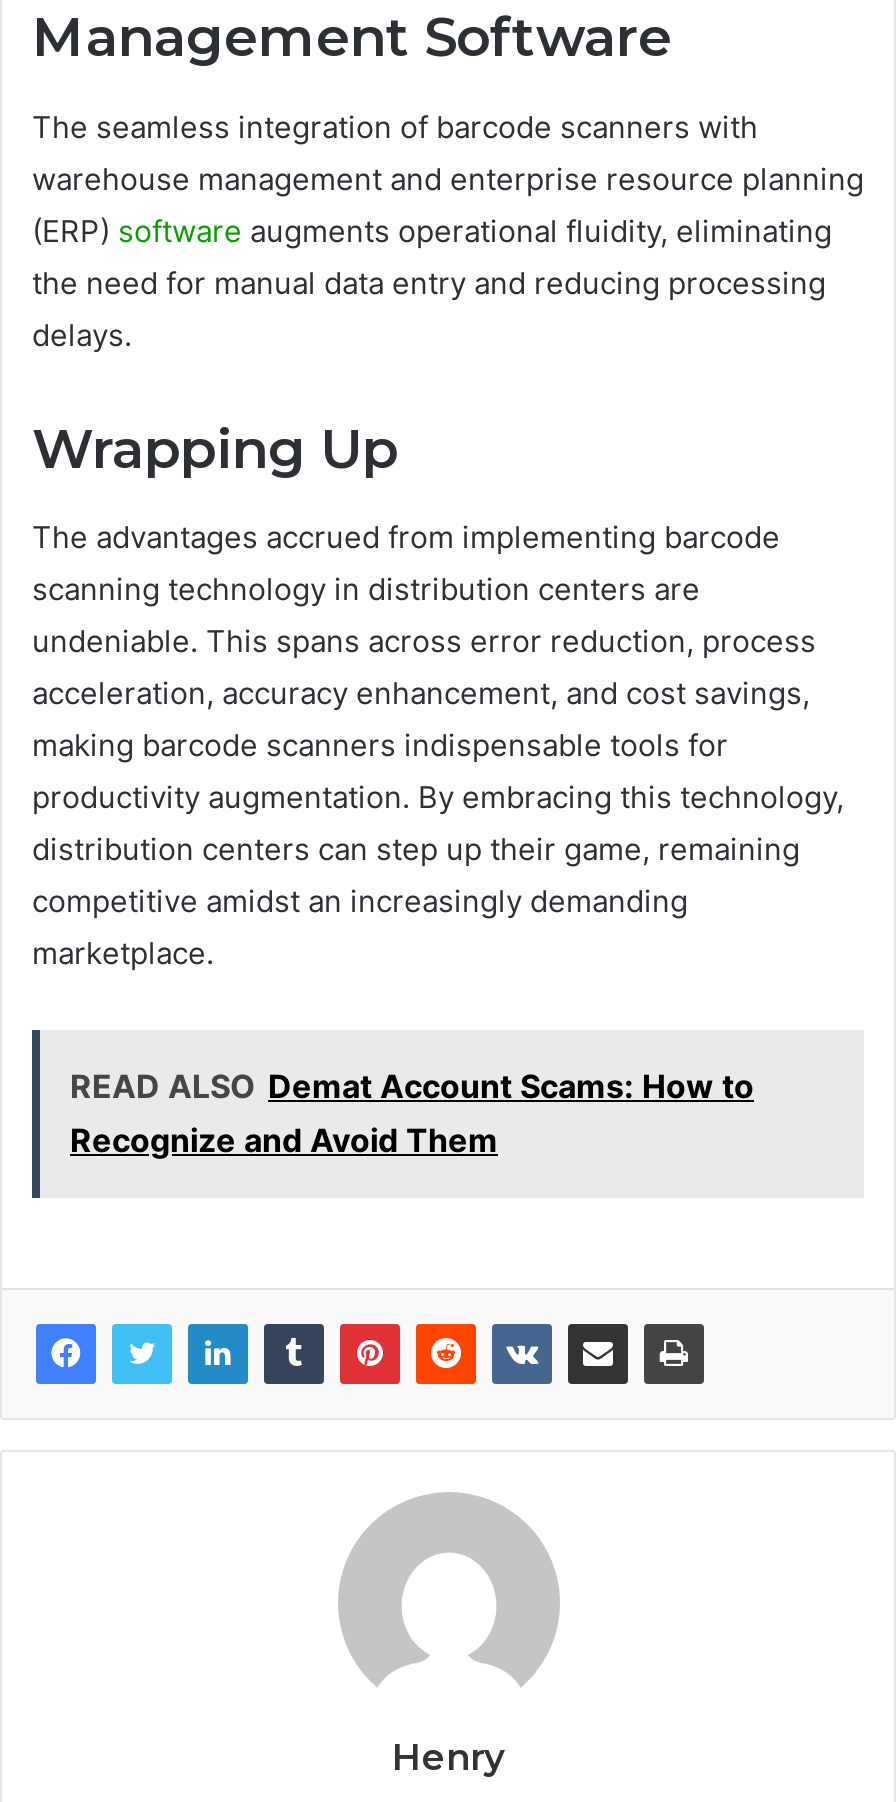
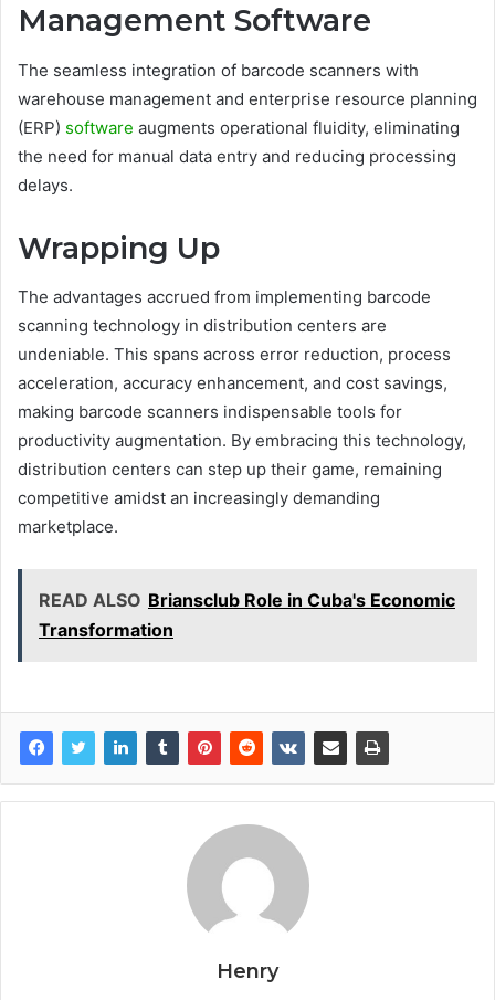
[70,1067,754,1161] READ ALSO Demat Account Scams: How to | Recognize and Avoid Them -> [39,589,455,641] READ ALSO Briansclub Role in Cuba's Economic | Transformation

